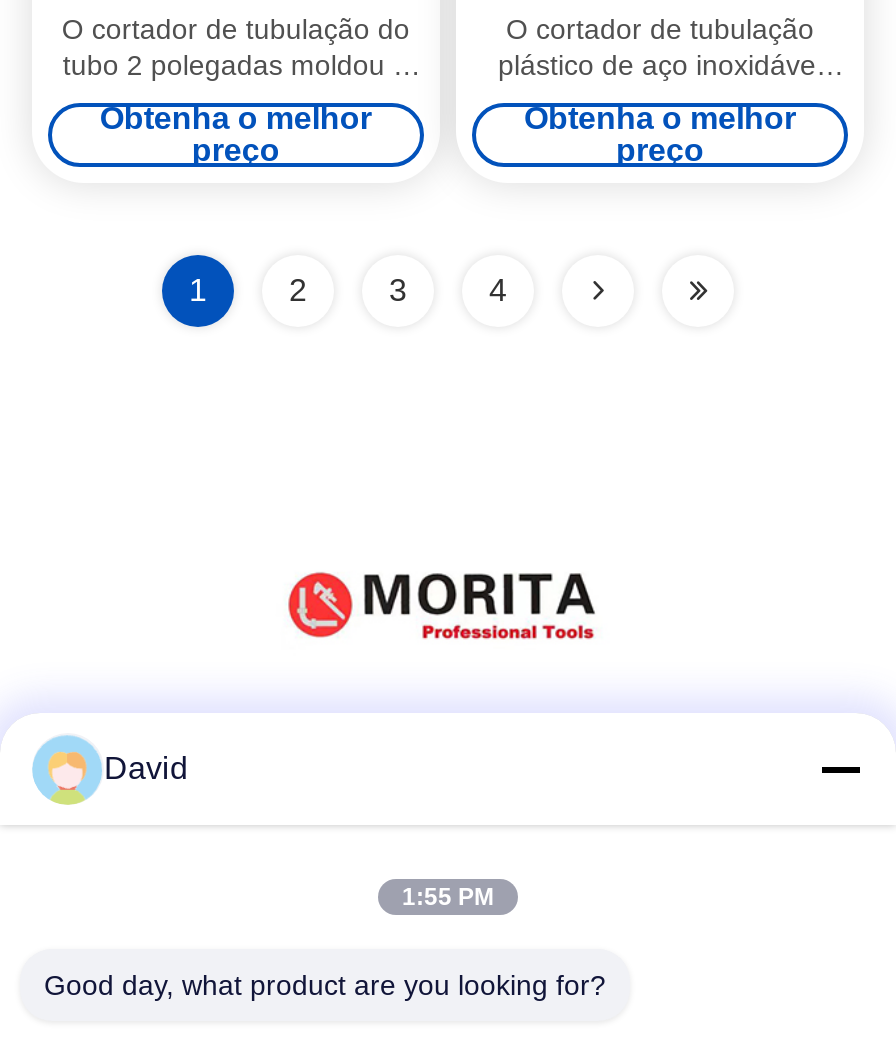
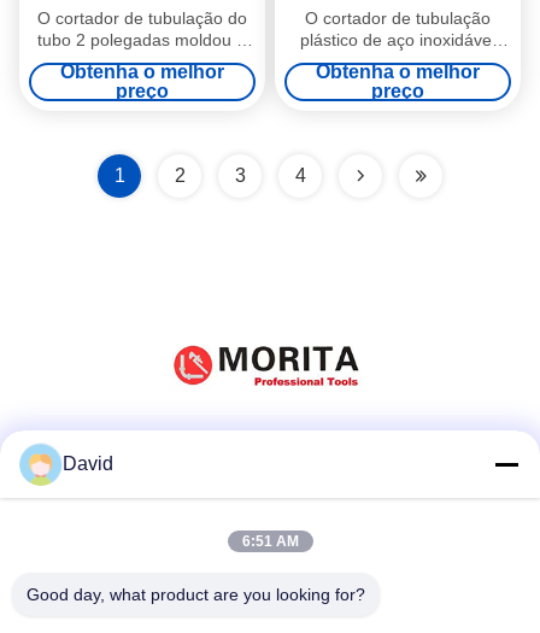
[402,883,494,911] 1:55 PM -> [242,533,298,550] 6:51 AM

